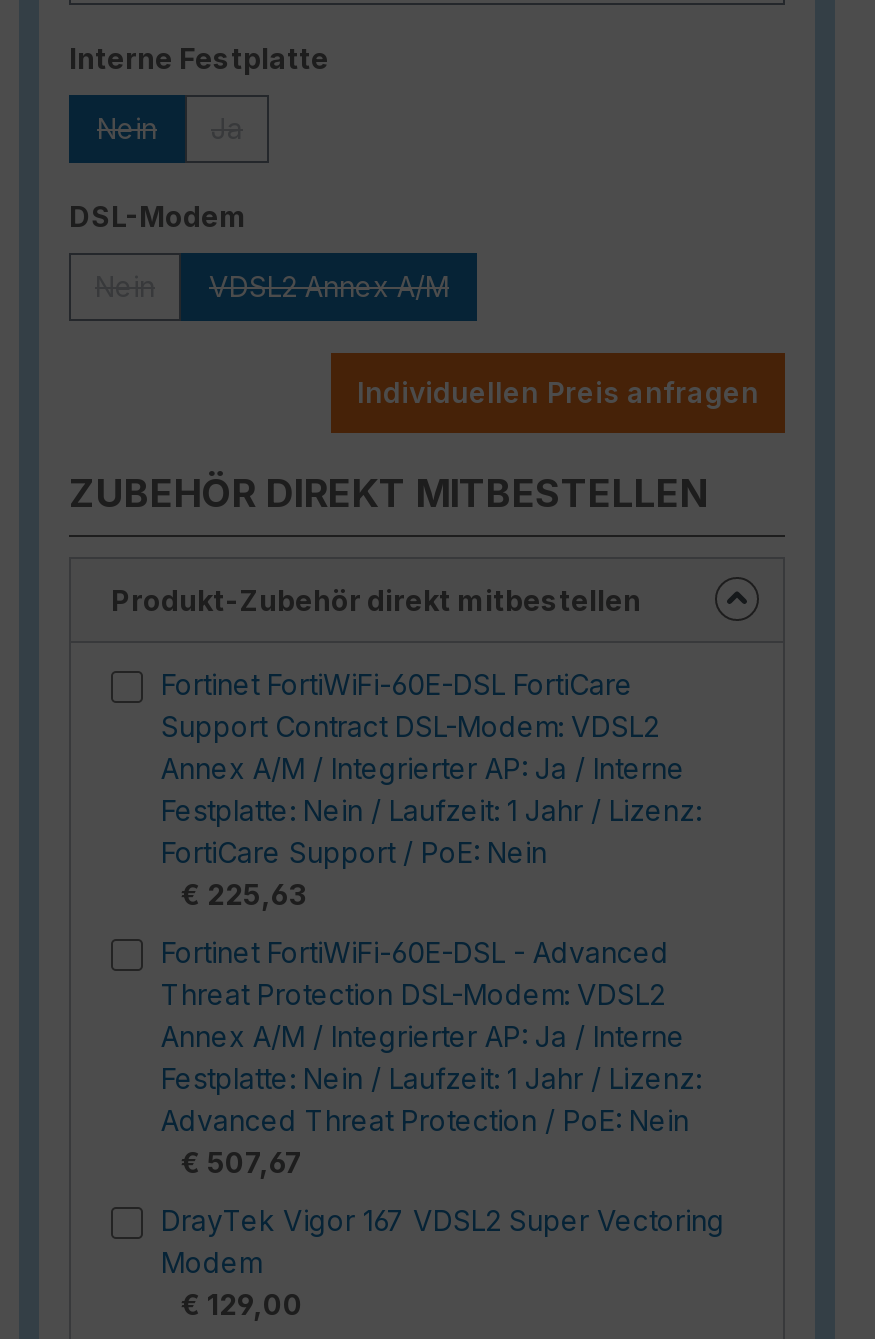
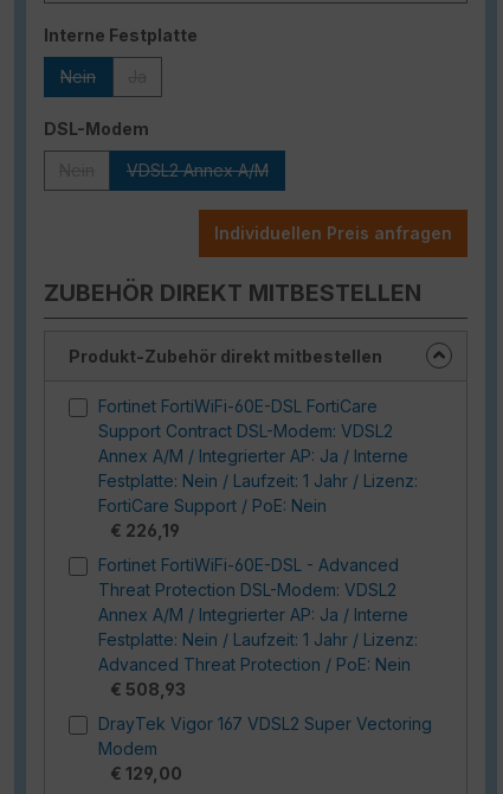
[181,877,307,911] € 225,63 -> [110,520,180,540] € 226,19
[181,1145,303,1179] € 507,67 -> [110,679,186,699] € 508,93

